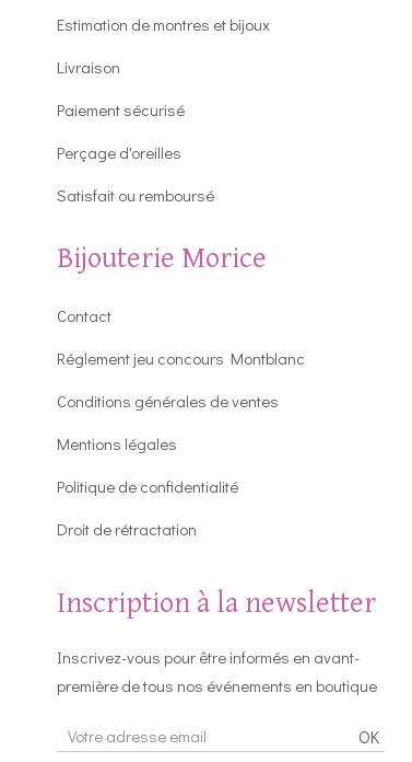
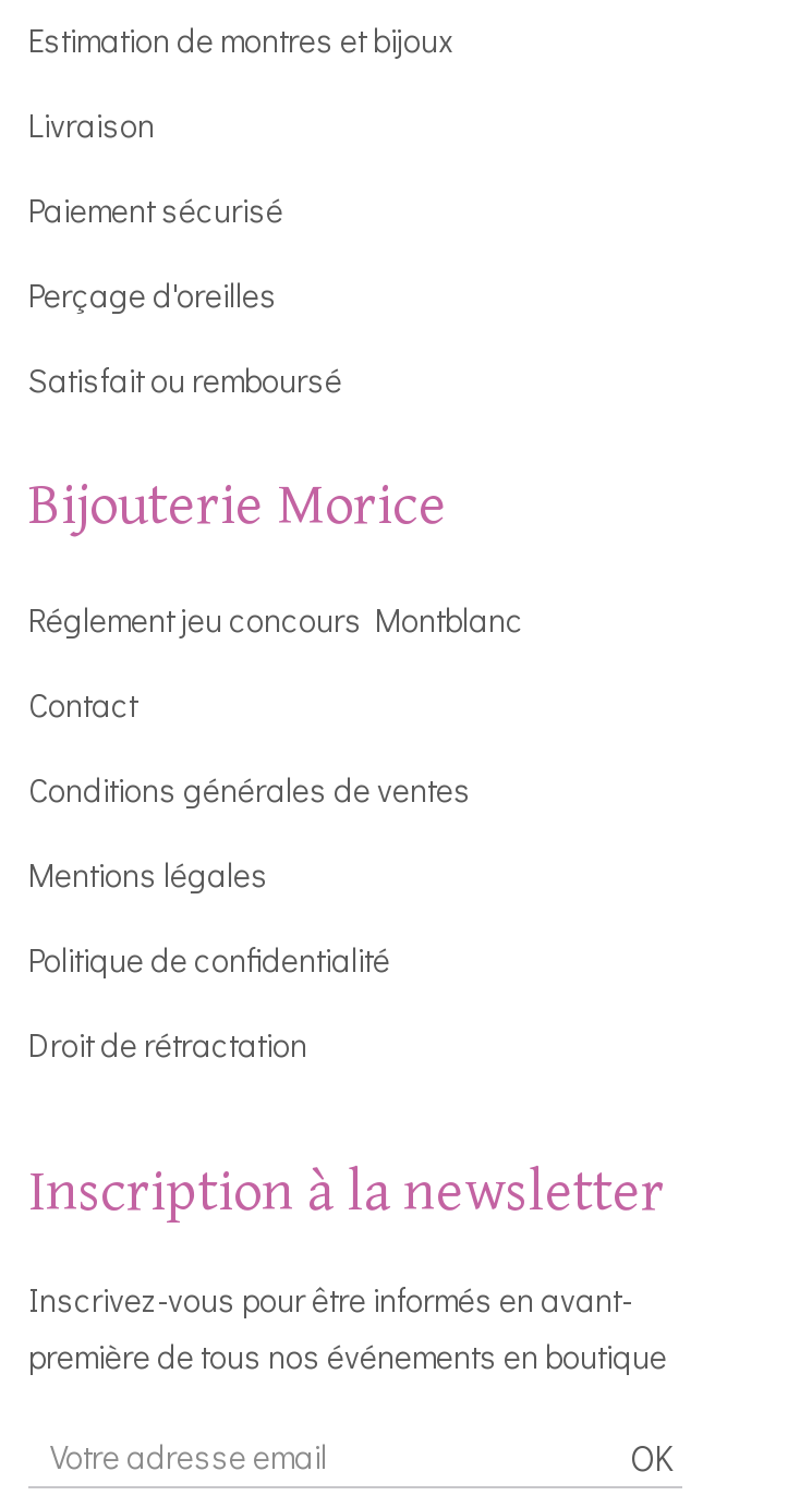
moved [57,304,111,326] -> [28,682,137,726]: Contact
moved [57,347,305,369] -> [28,597,523,641]: Réglement jeu concours Montblanc

